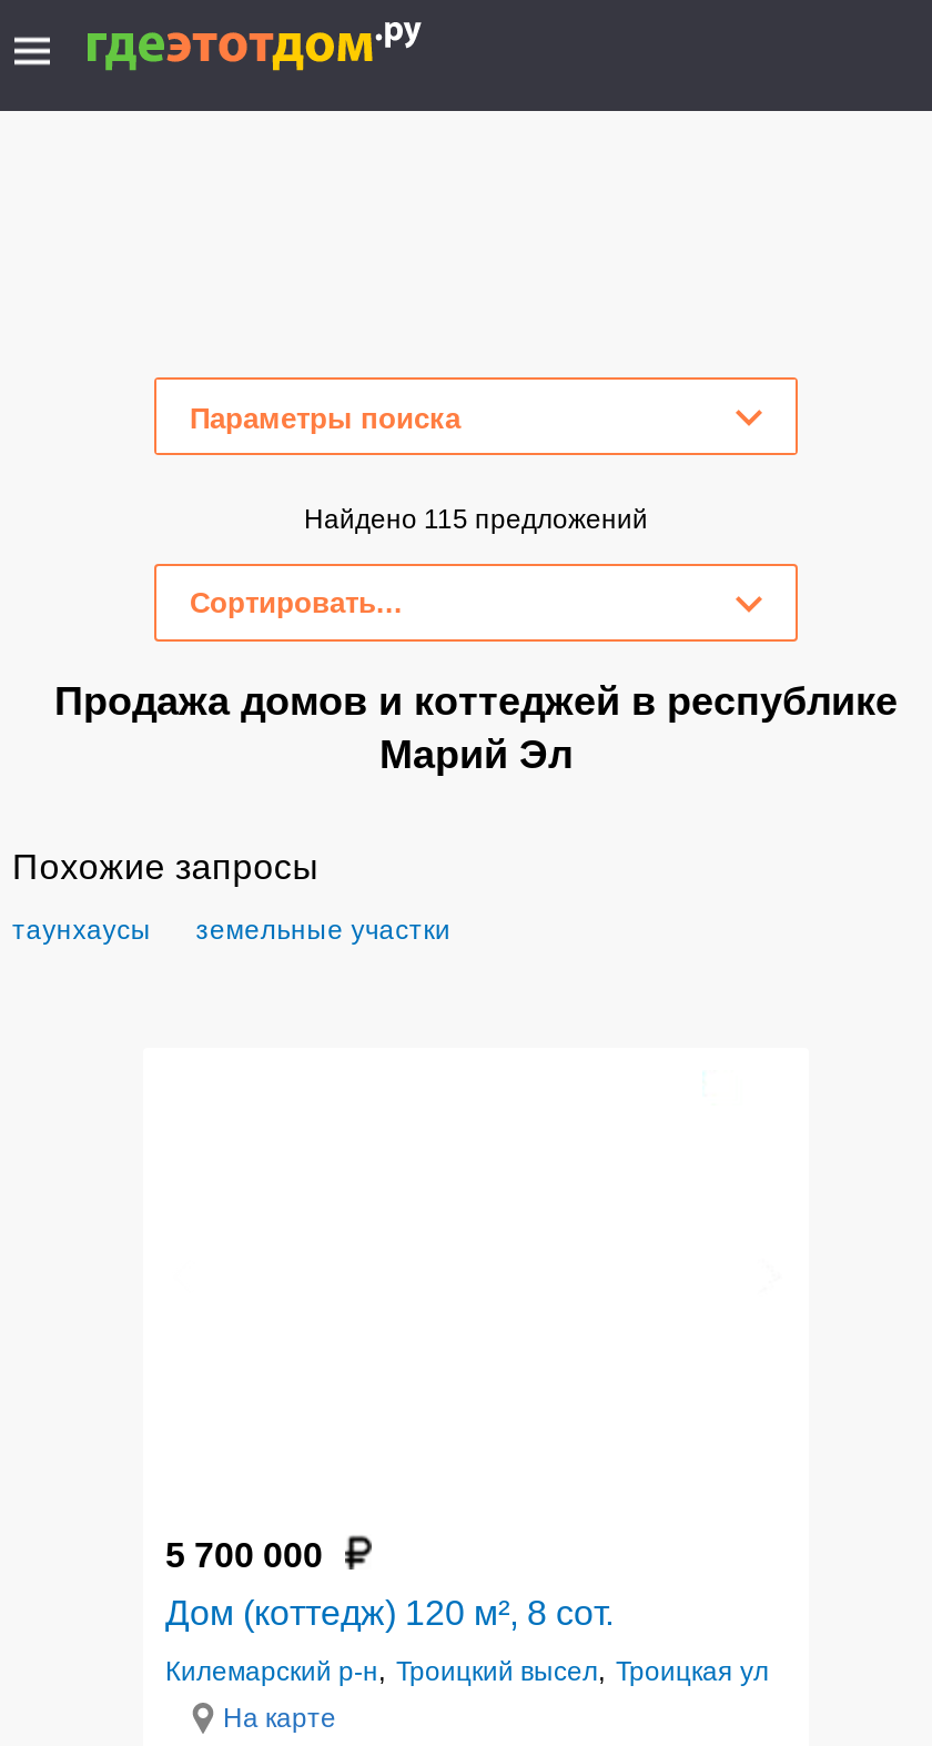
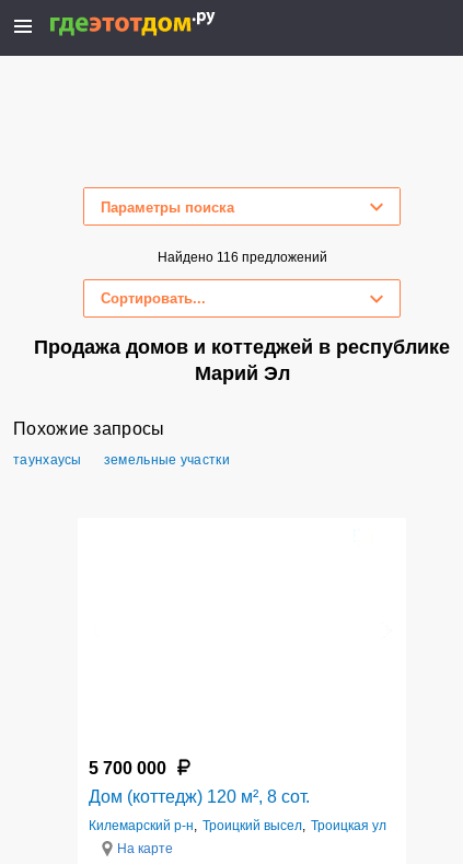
[304,504,648,535] Найдено 115 предложений -> [157,250,327,265] Найдено 116 предложений

